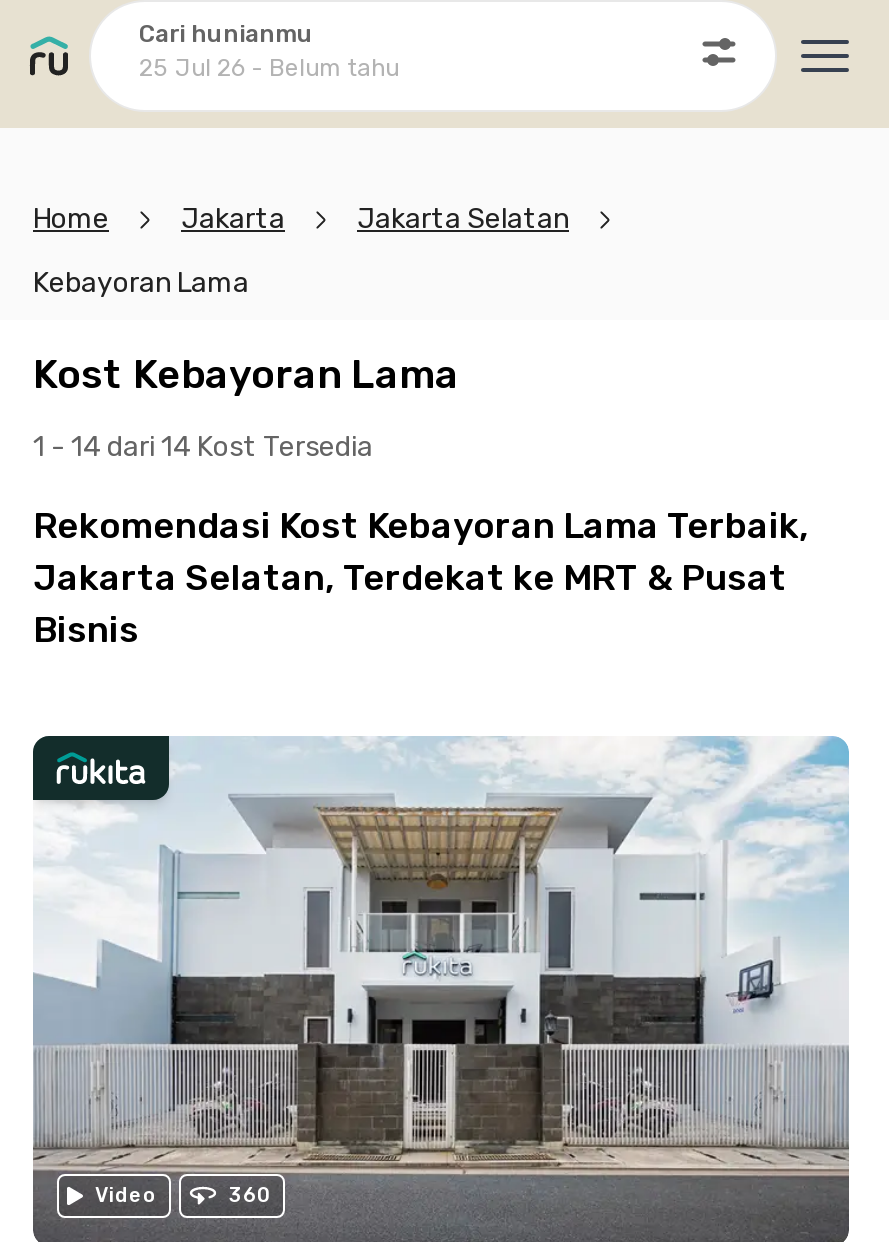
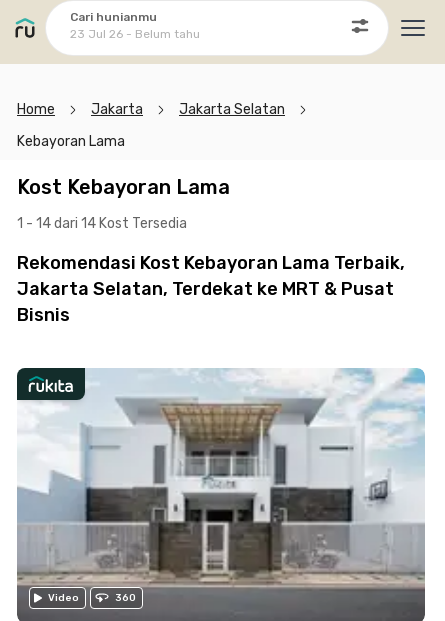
[139,53,399,81] 25 Jul 26 - Belum tahu -> [70,26,200,40] 23 Jul 26 - Belum tahu

